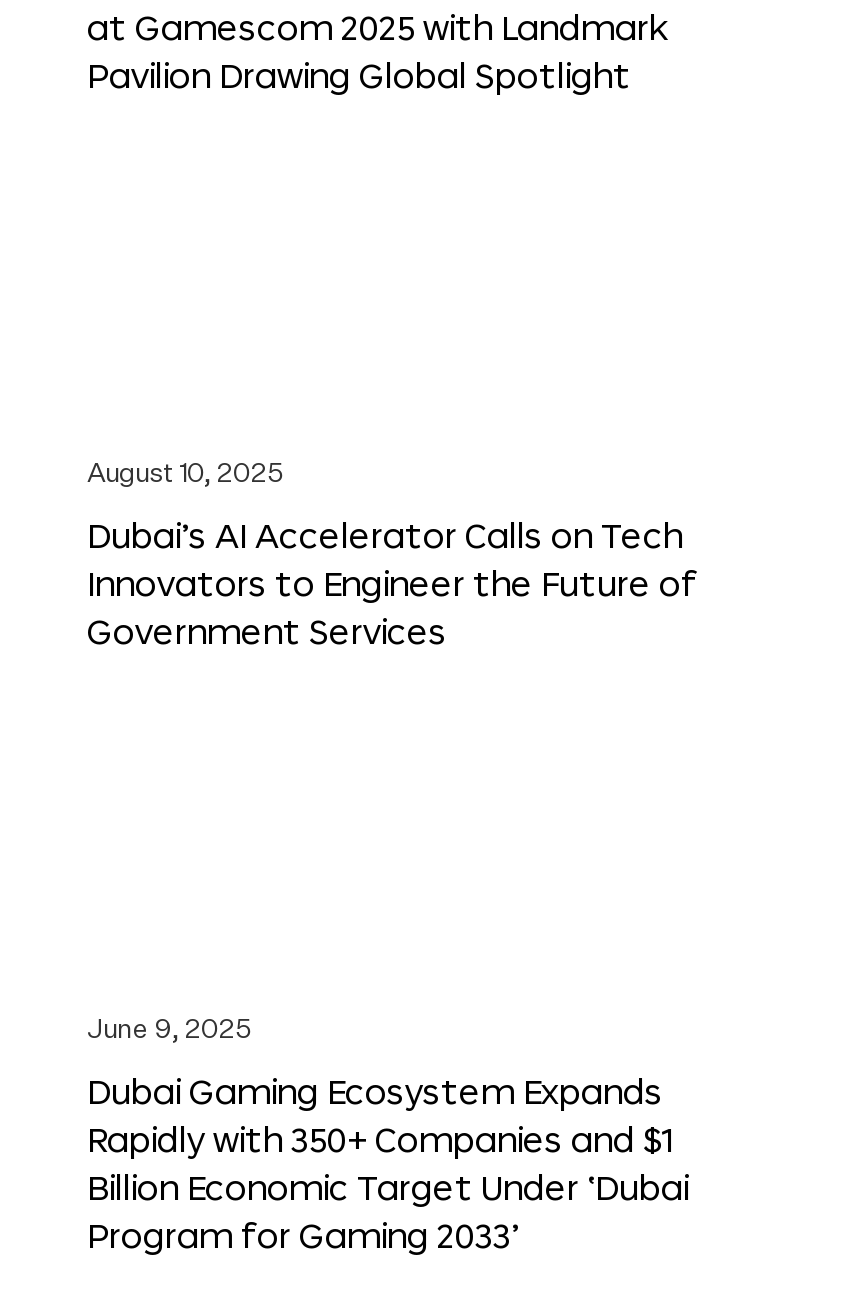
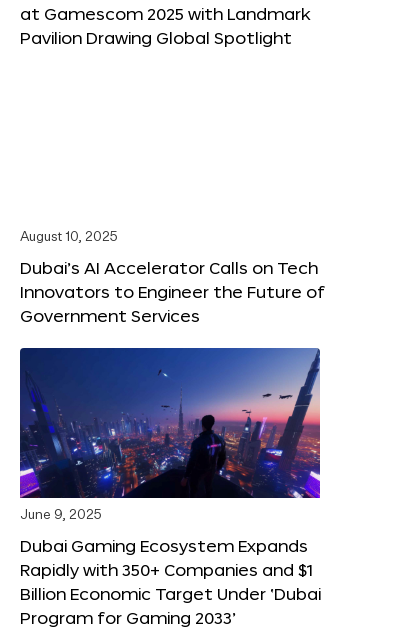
none -> [19,347,321,499] [image]

